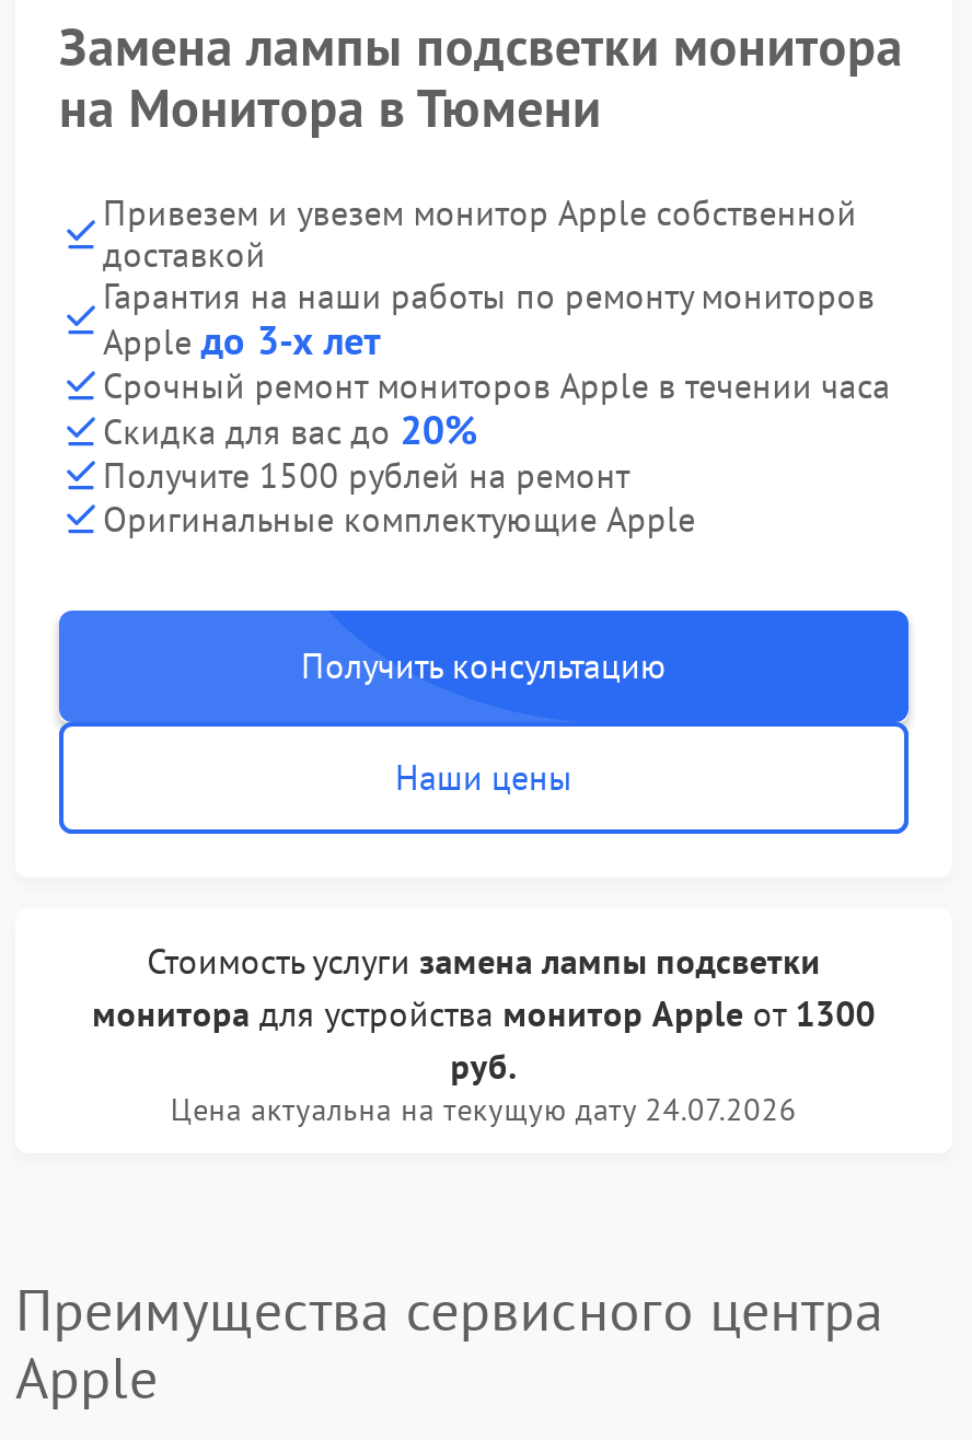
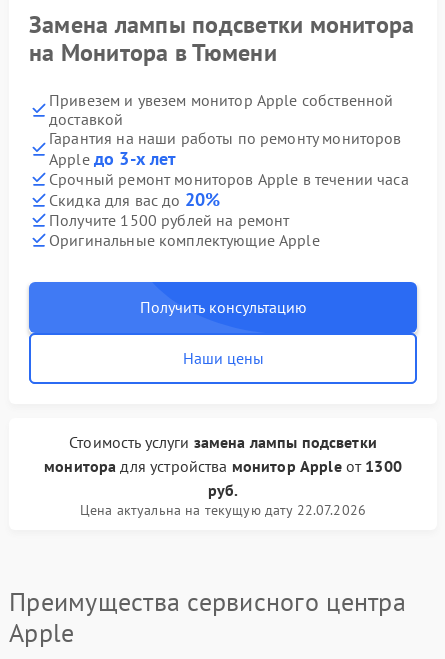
[171,1090,797,1129] Цена актуальна на текущую дату 24.07.2026 -> [80,501,366,519] Цена актуальна на текущую дату 22.07.2026

